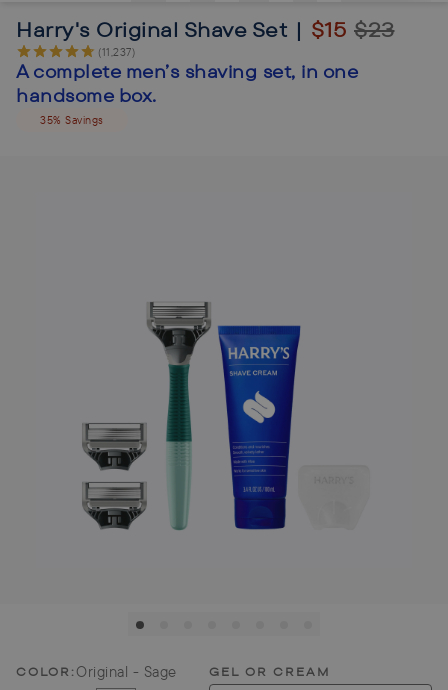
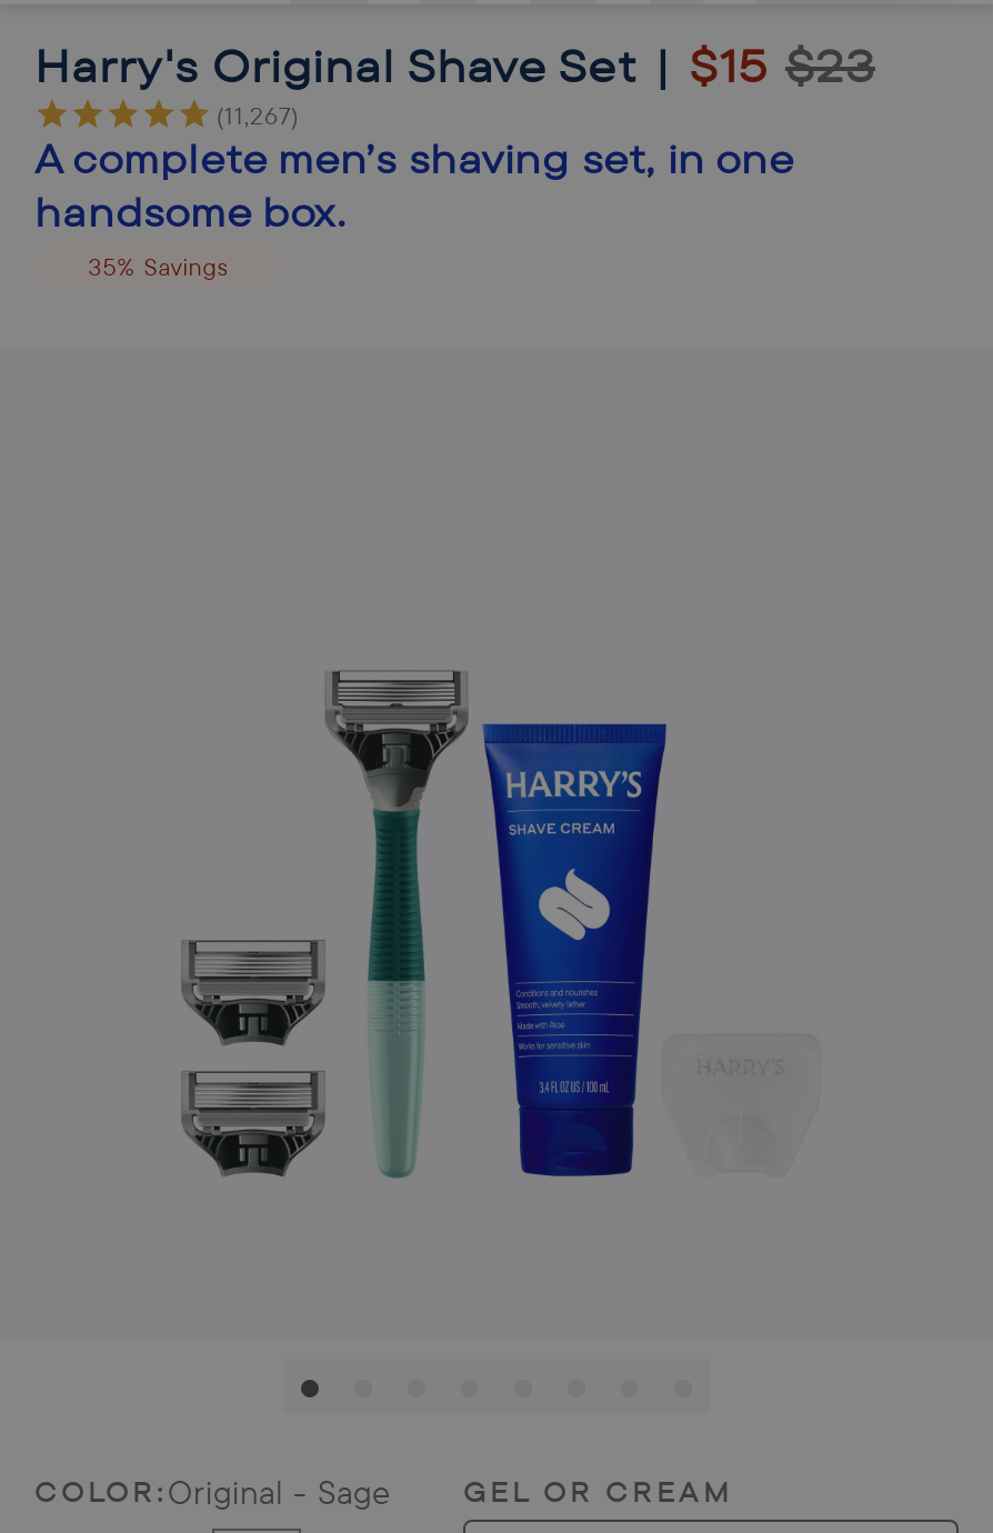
[98,45,135,59] (11,237) -> [217,100,299,131] (11,267)

